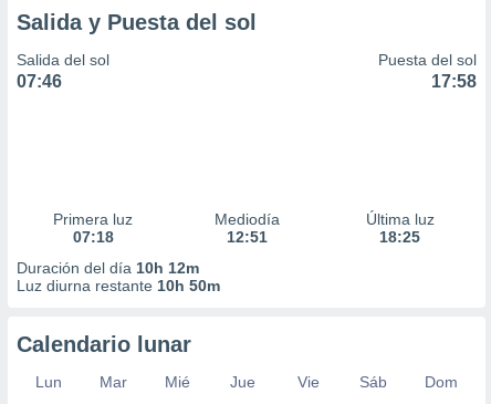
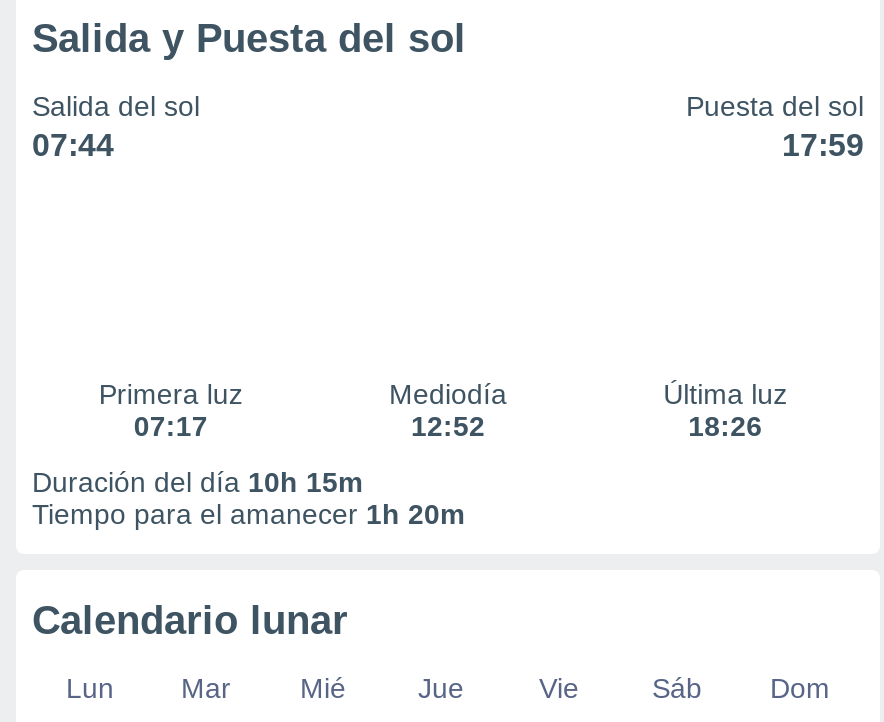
[17,72,62,91] 07:46 -> [32,128,114,162] 07:44
[431,72,477,91] 17:58 -> [782,128,864,162] 17:59
[73,228,114,246] 07:18 -> [134,410,208,442] 07:17
[226,228,267,246] 12:51 -> [411,410,485,442] 12:52
[380,228,420,246] 18:25 -> [688,410,762,442] 18:26
[17,259,220,294] Duración del día 10h 12m | Luz diurna restante 10h 50m -> [32,466,464,530] Duración del día 10h 15m | Tiempo para el amanecer 1h 20m

